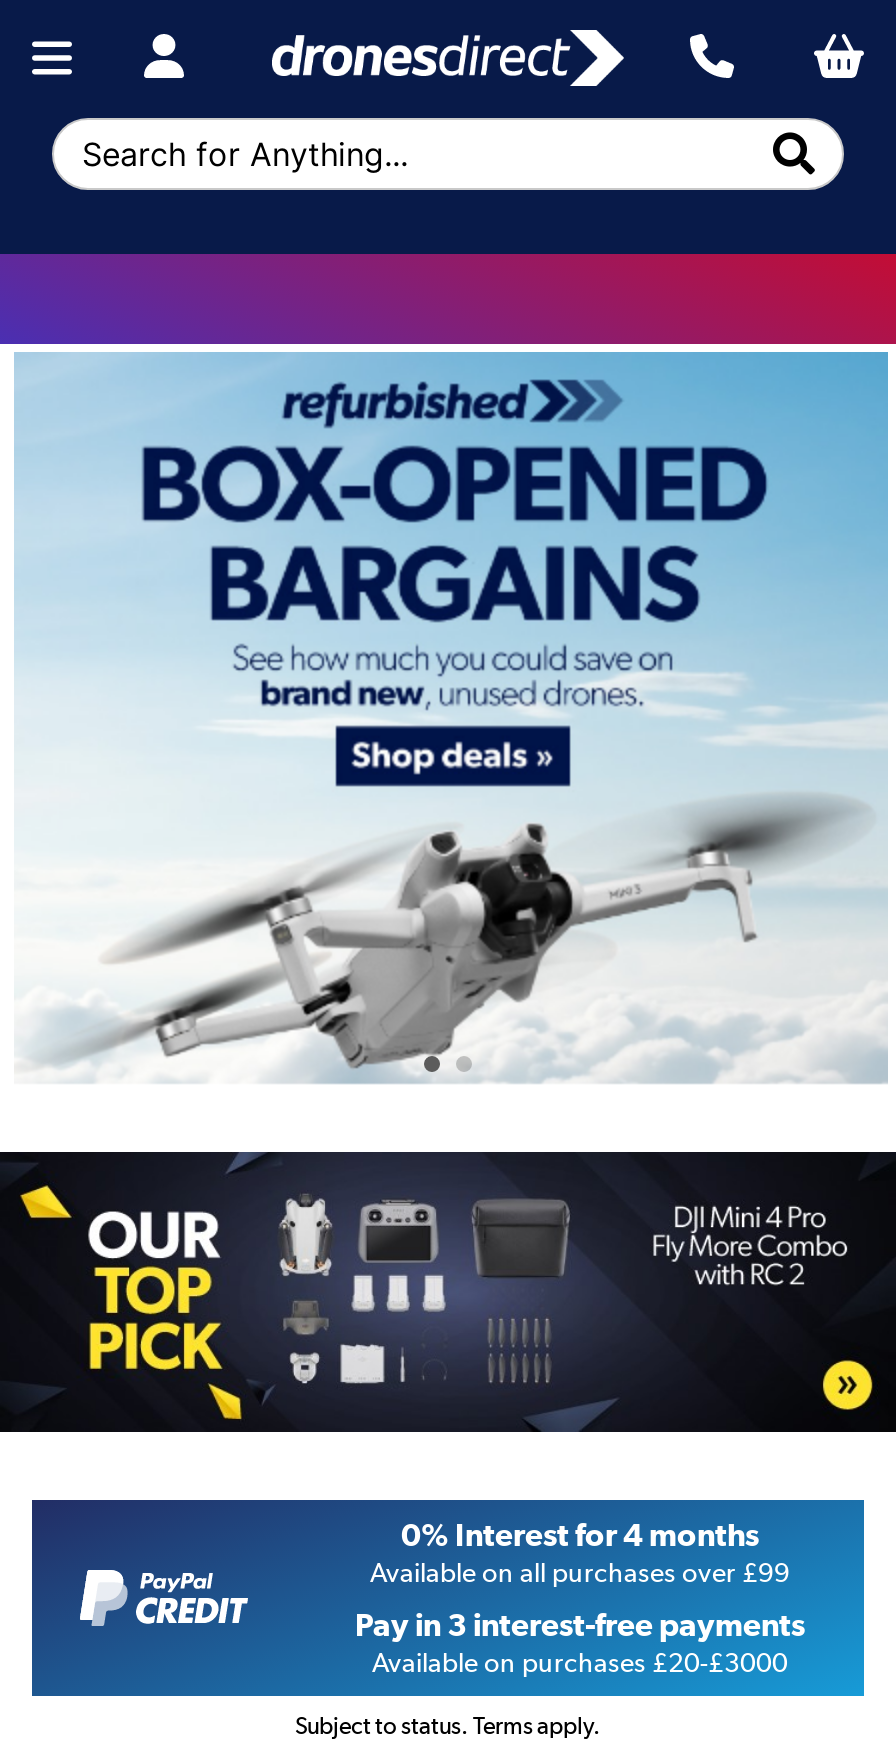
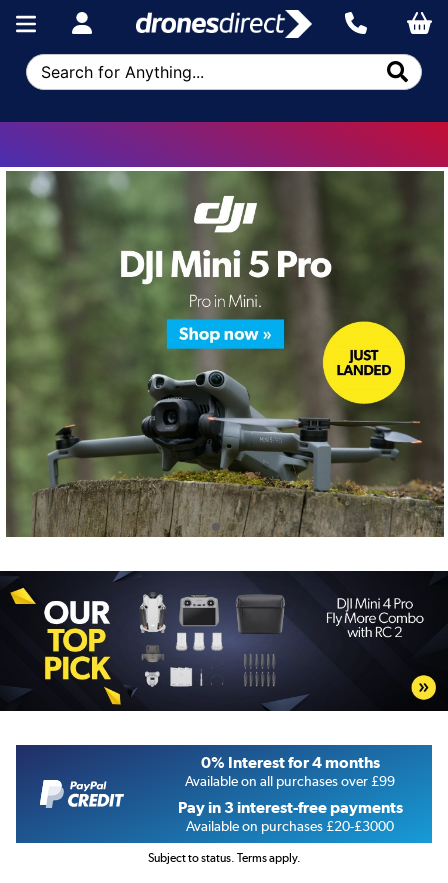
[12,350,890,1084] [image] -> [5,170,445,538] [image]

